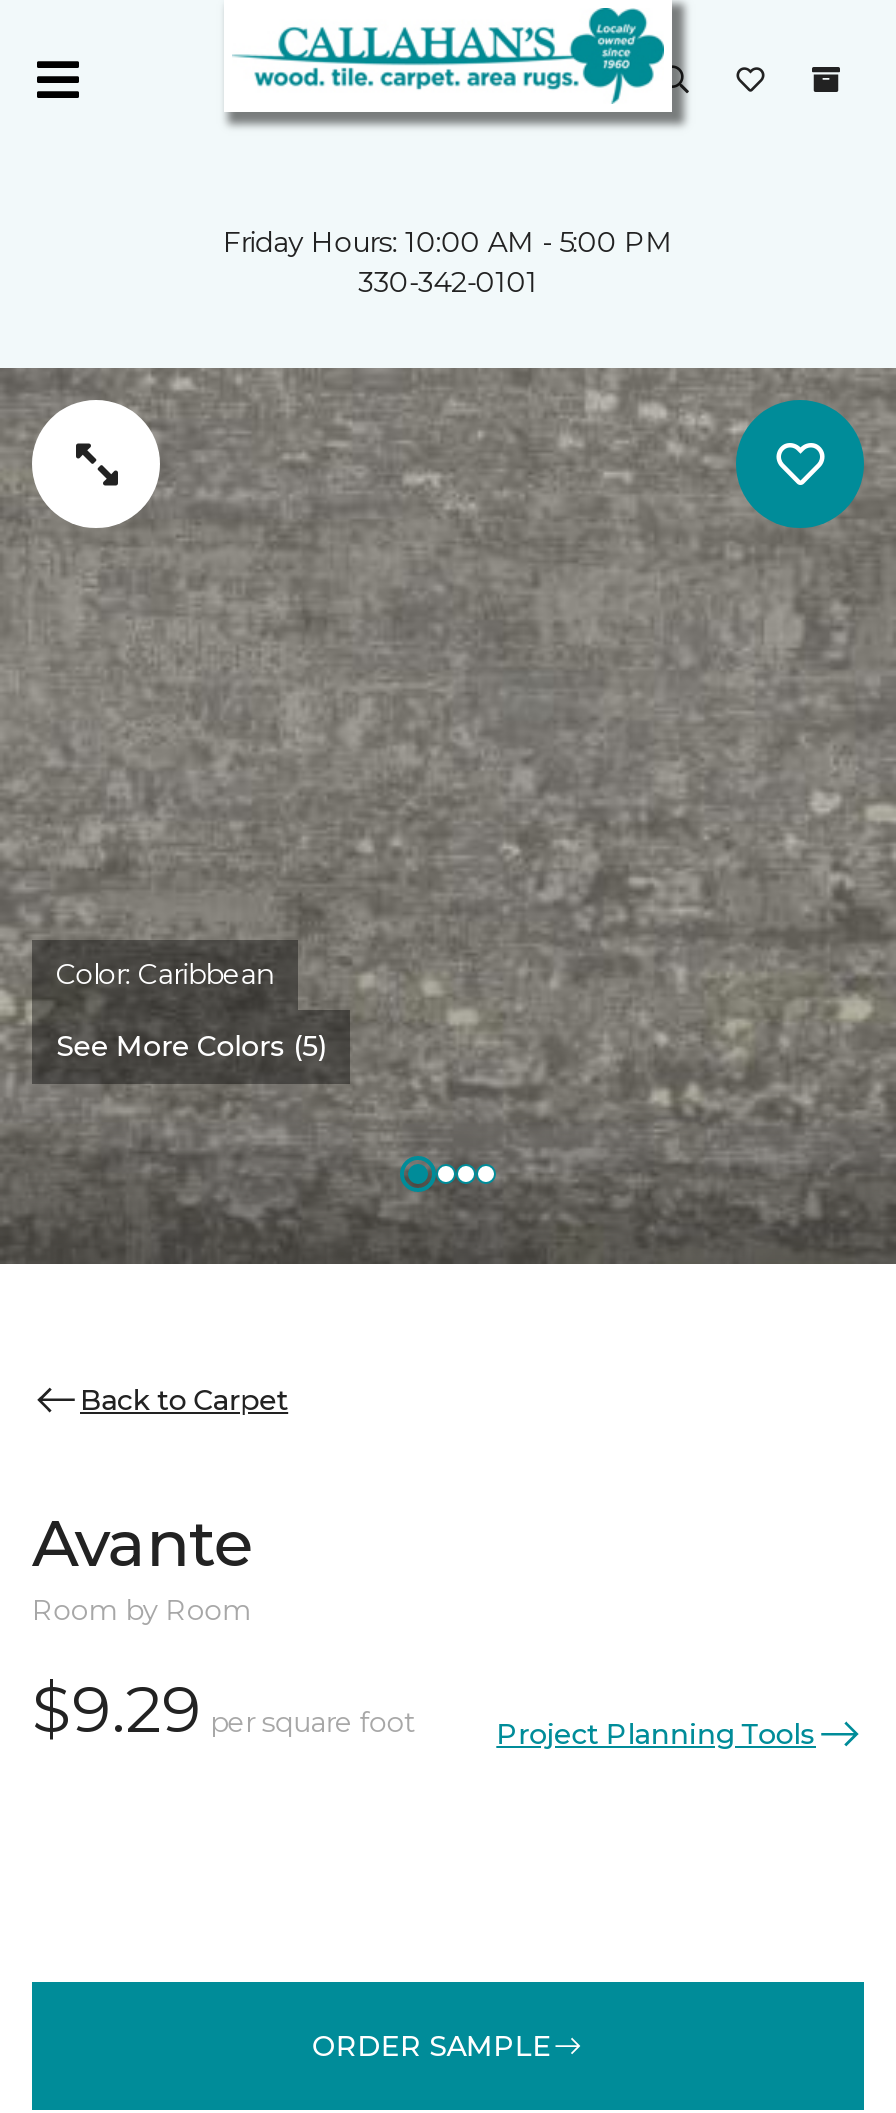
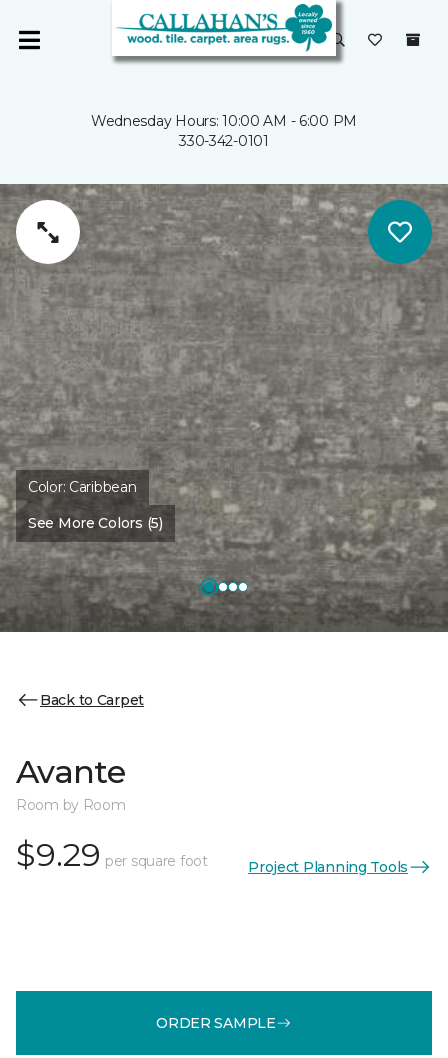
[223,224,673,260] Friday Hours: 10:00 AM - 5:00 PM -> [91,112,357,130] Wednesday Hours: 10:00 AM - 6:00 PM

